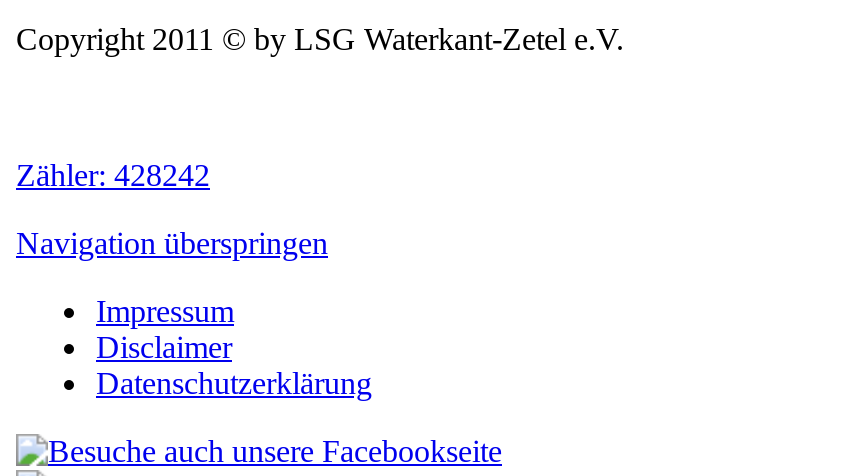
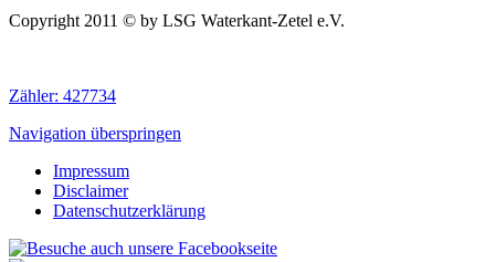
[16,158,210,192] Zähler: 428242 -> [9,86,116,105] Zähler: 427734

